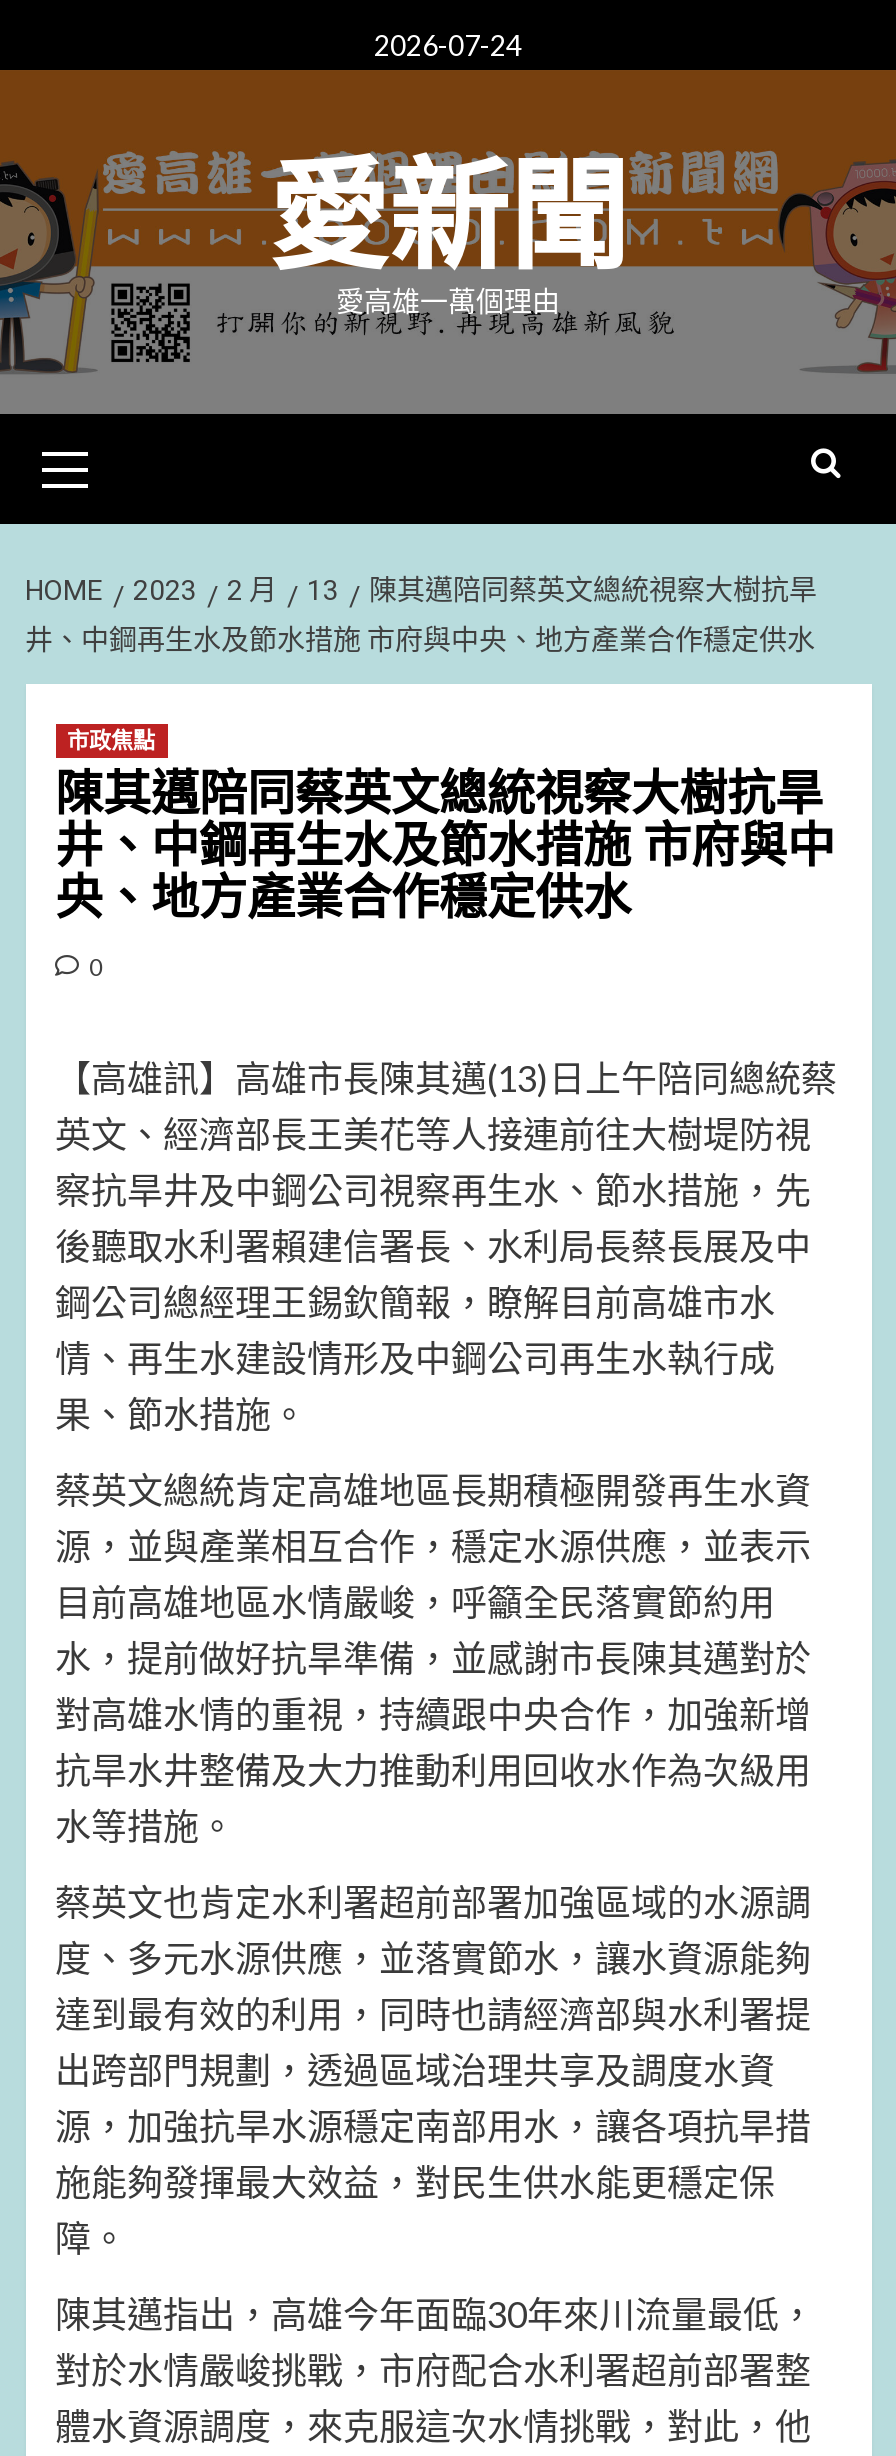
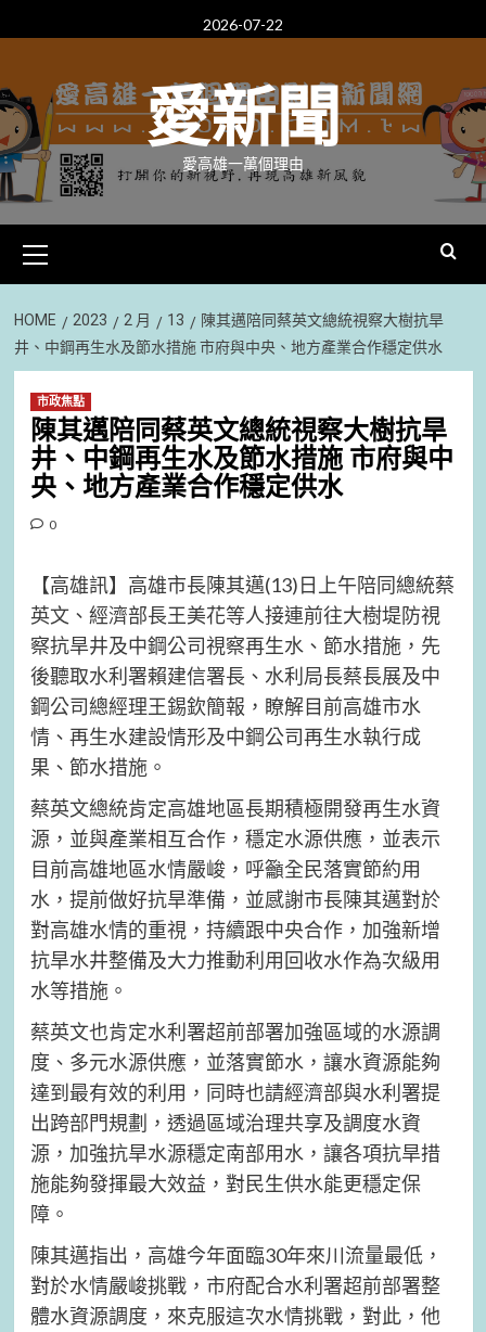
[374,28,522,62] 2026-07-24 -> [203,15,283,34] 2026-07-22

